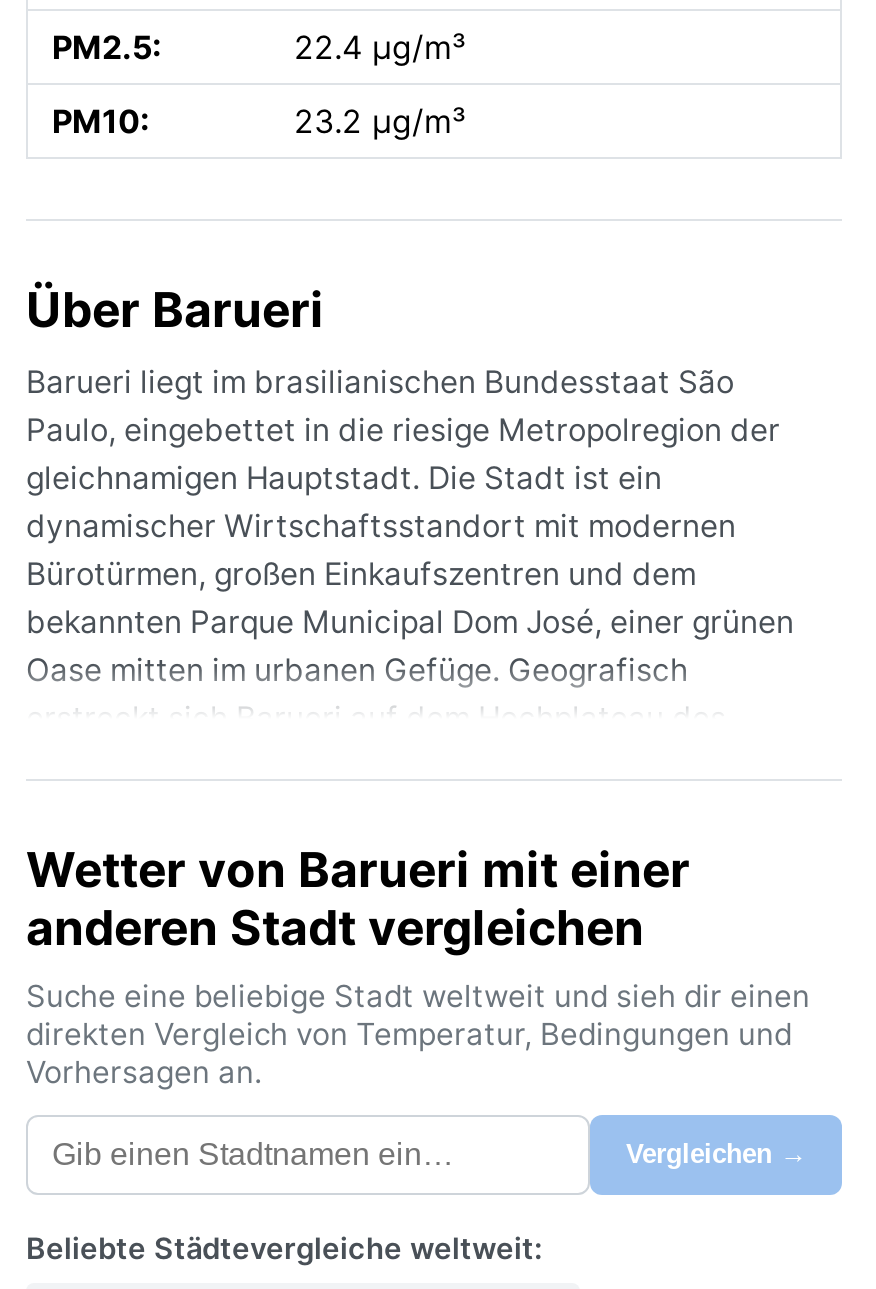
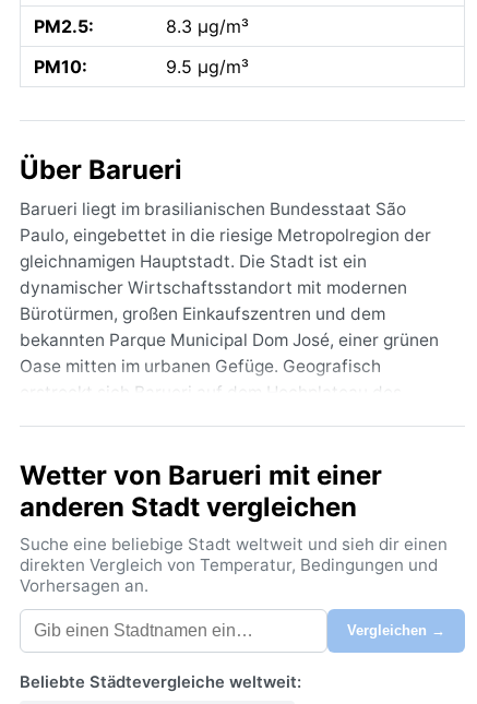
[294,26,466,66] 22.4 µg/m³ -> [166,15,249,37] 8.3 µg/m³
[294,100,466,140] 23.2 µg/m³ -> [166,55,249,77] 9.5 µg/m³

